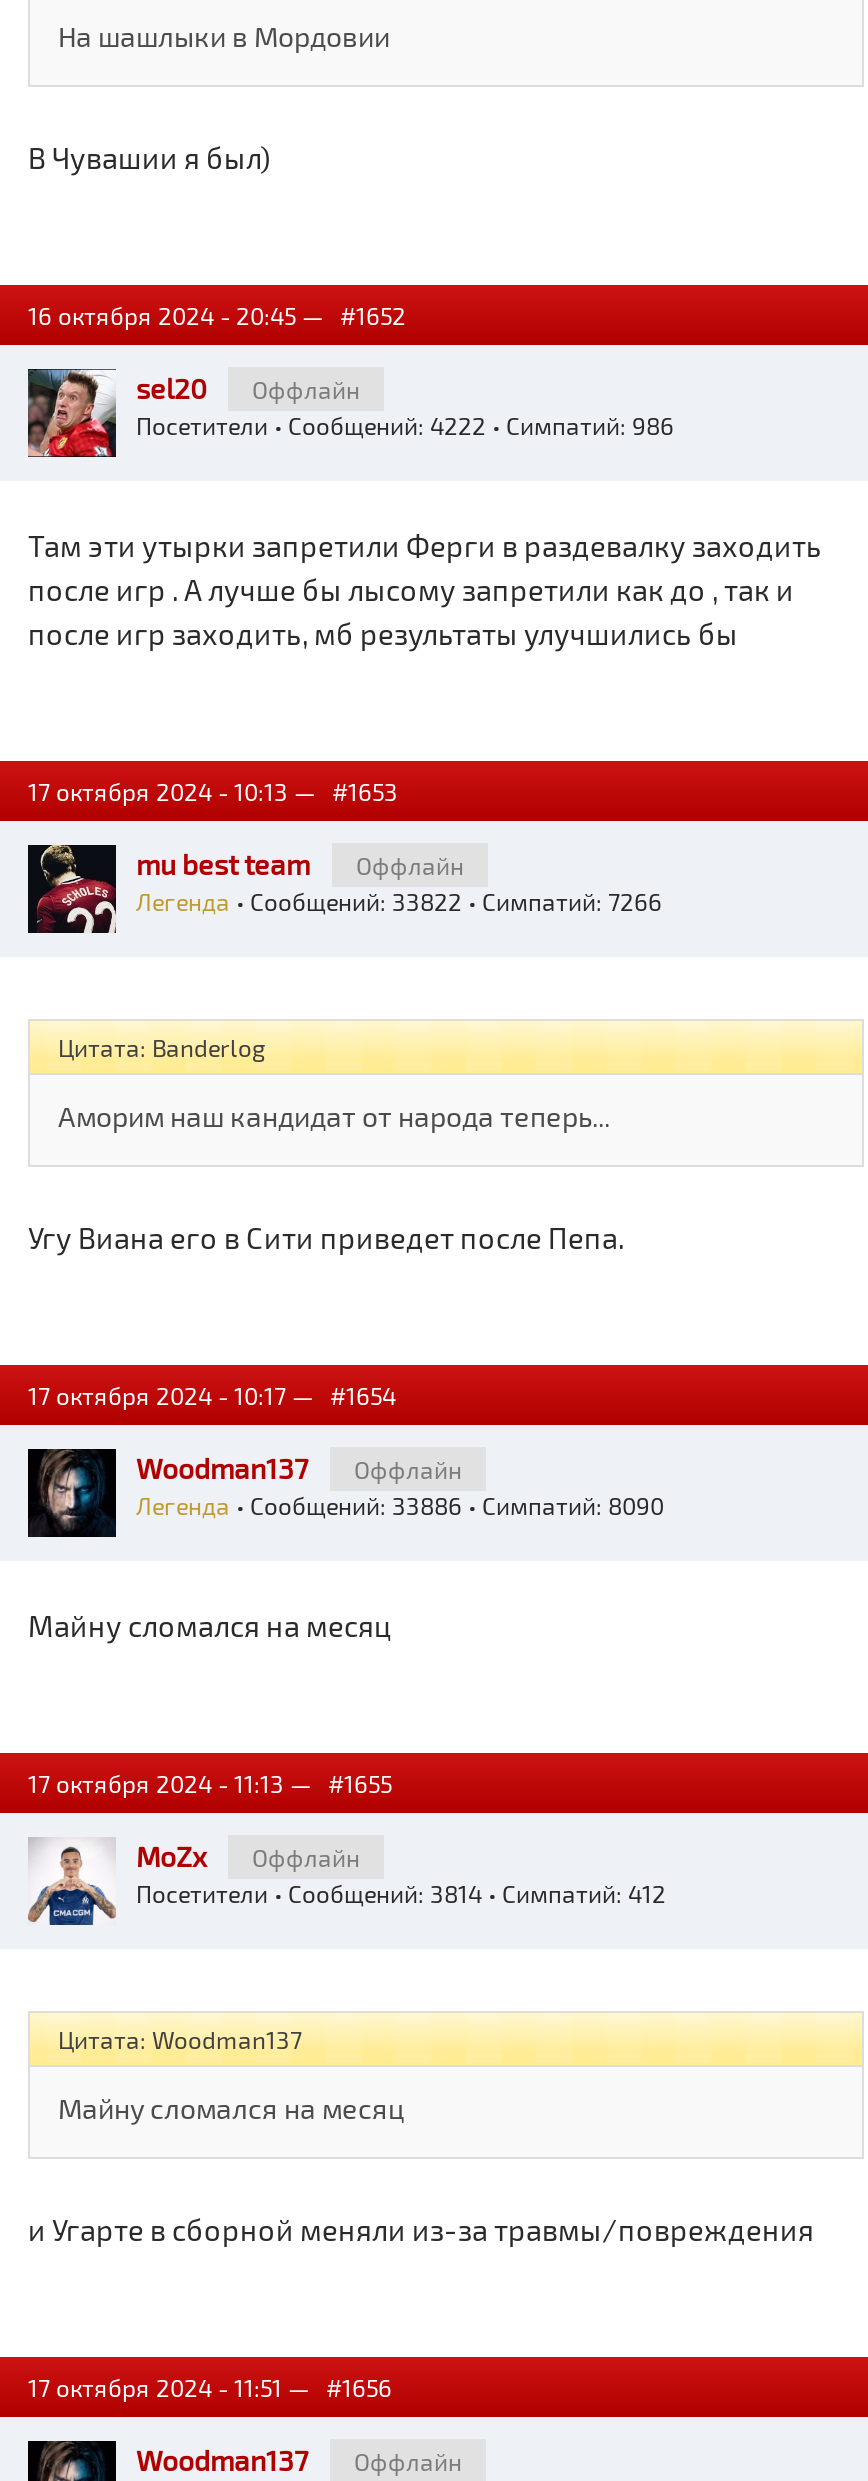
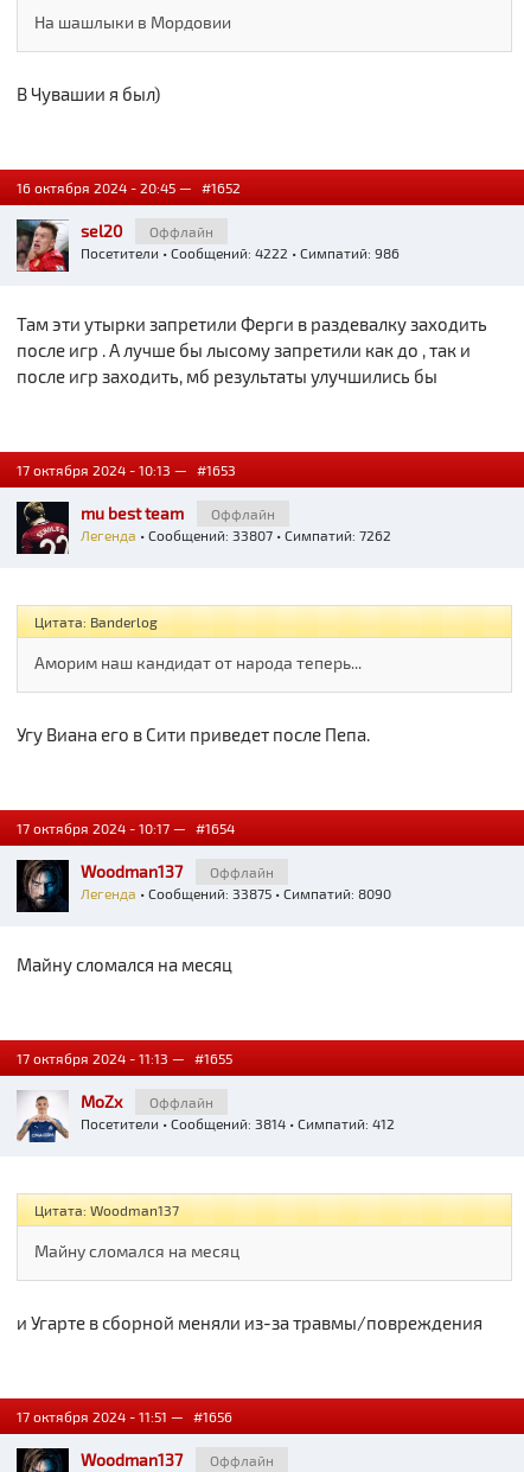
[136,887,662,915] Легенда • Сообщений: 33822 • Симпатий: 7266 -> [81,527,391,543] Легенда • Сообщений: 33807 • Симпатий: 7262
[136,1491,664,1519] Легенда • Сообщений: 33886 • Симпатий: 8090 -> [81,885,391,901] Легенда • Сообщений: 33875 • Симпатий: 8090

